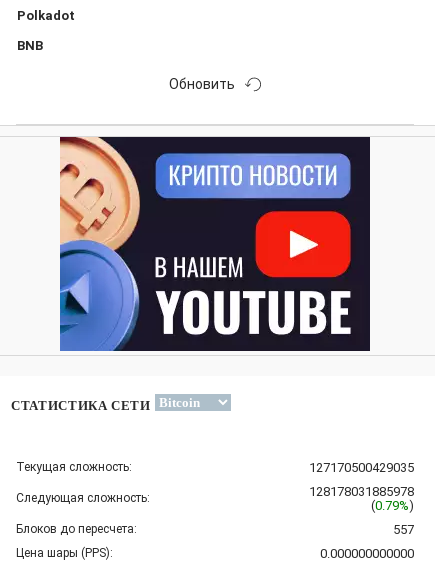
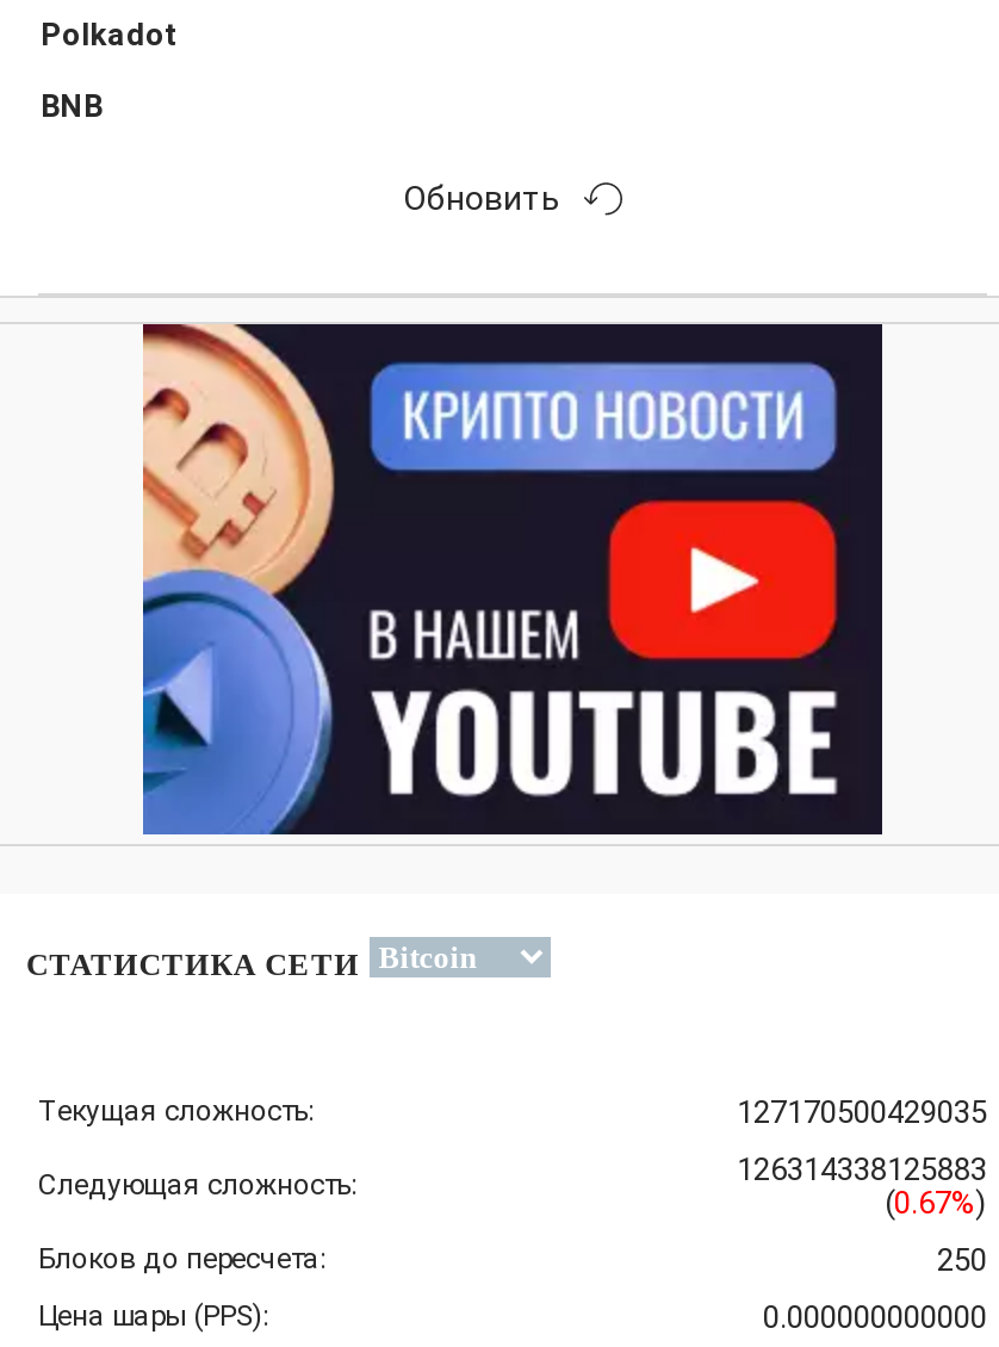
[309,484,414,499] 128178031885978 -> [737,1152,987,1187] 126314338125883
[371,498,414,513] (0.79%) -> [885,1185,987,1221] (0.67%)
[393,522,414,537] 557 -> [937,1242,987,1278] 250

